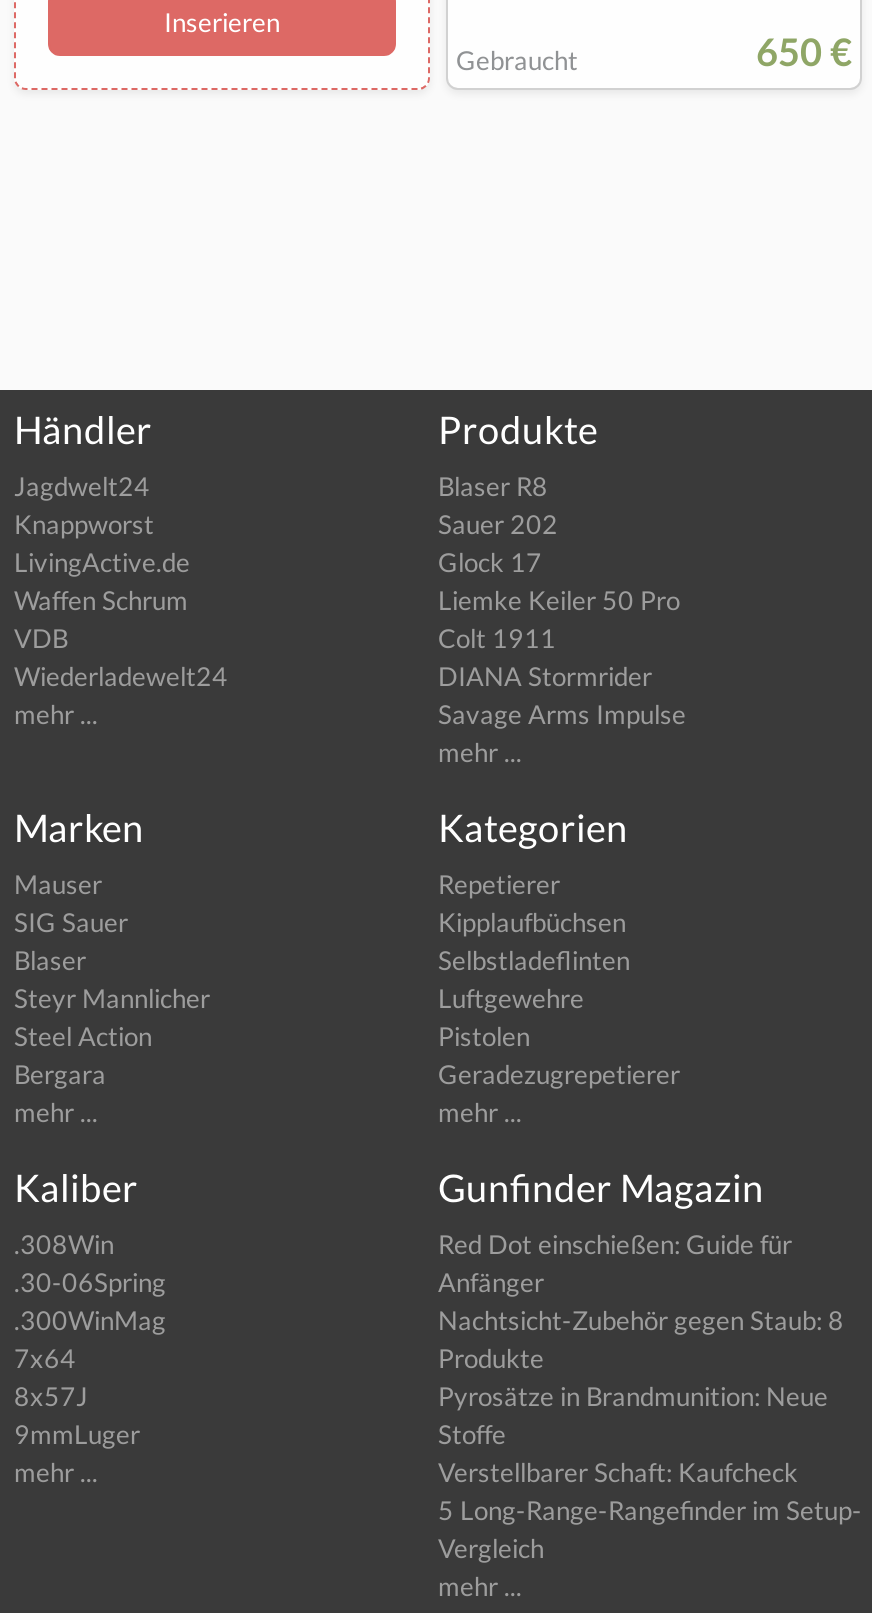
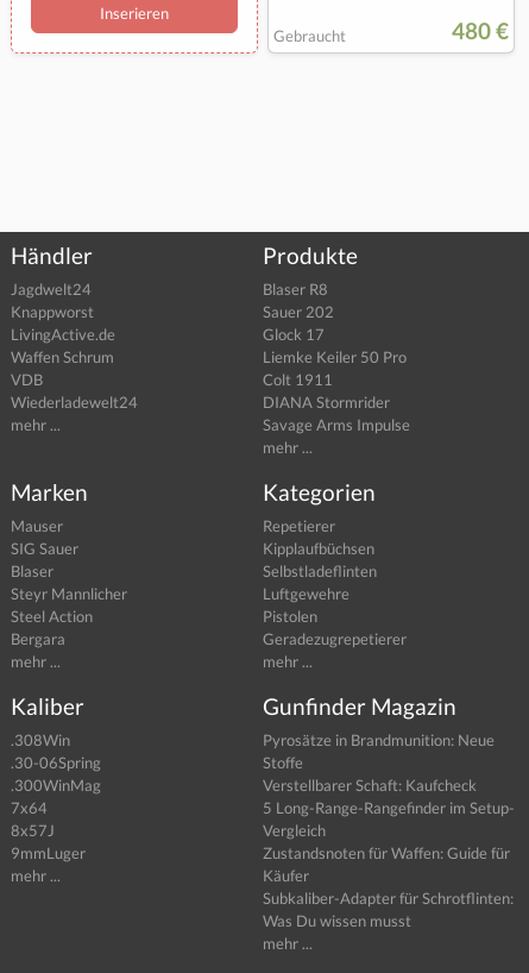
[756,28,852,74] 650 € -> [452,17,509,44] 480 €
[438,1228,844,1374] Red Dot einschießen: Guide für | Anfänger | Nachtsicht-Zubehör gegen Staub: 8 | Produkte -> none
moved [438,1380,862,1564] -> [263,730,515,840]: Pyrosätze in Brandmunition: Neue | Stoffe | Verstellbarer Schaft: Kaufcheck | 5 Long-Range-Rangefinder im Setup- | Vergleich
none -> [263,843,514,930] Zustandsnoten für Waffen: Guide für | Käufer | Subkaliber-Adapter für Schrotflinten: | Was Du wissen musst

